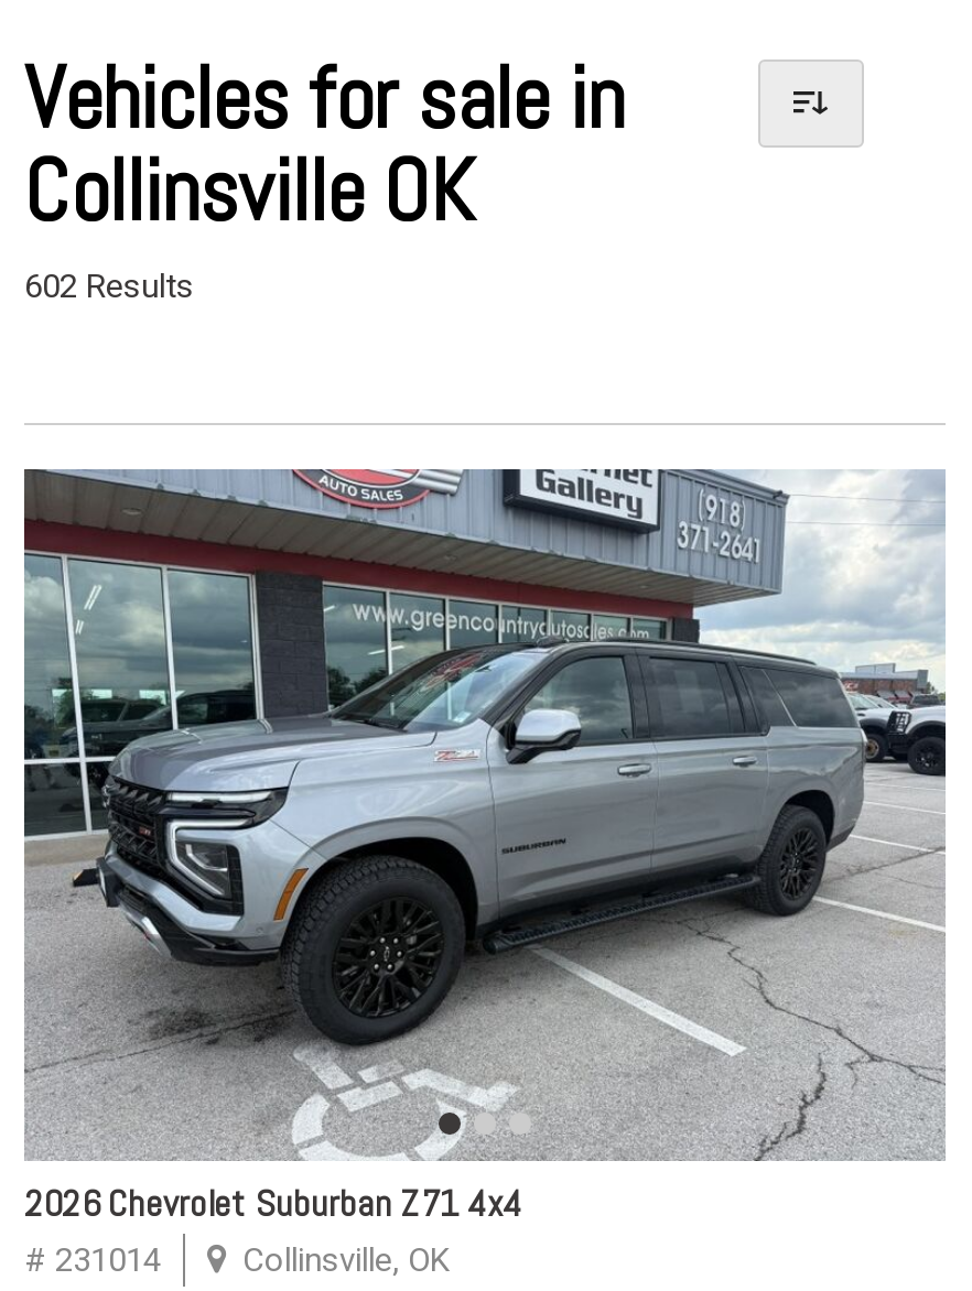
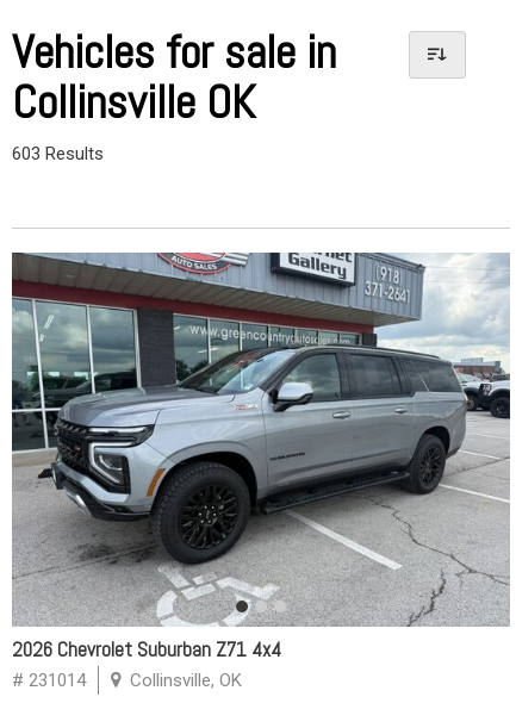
[24,267,194,306] 602 Results -> [12,143,104,164] 603 Results

